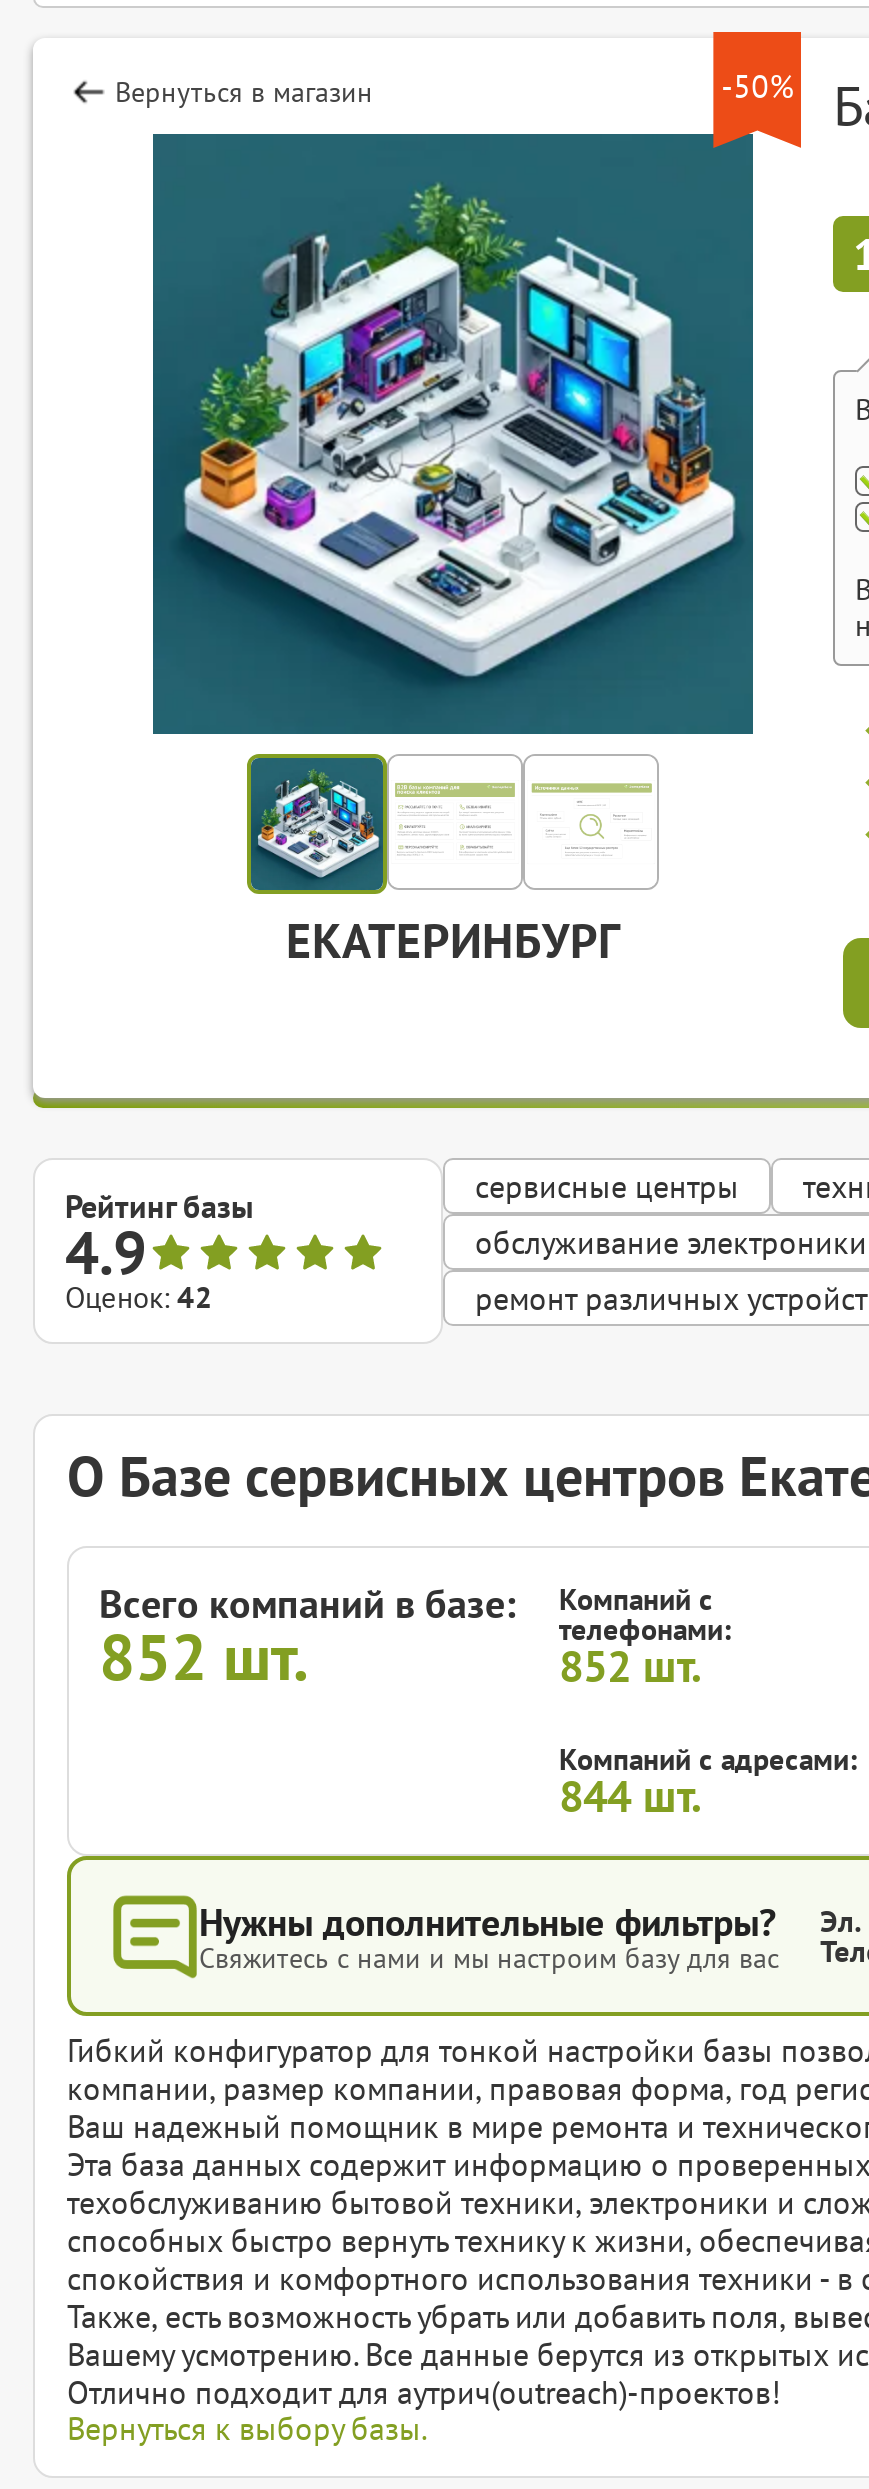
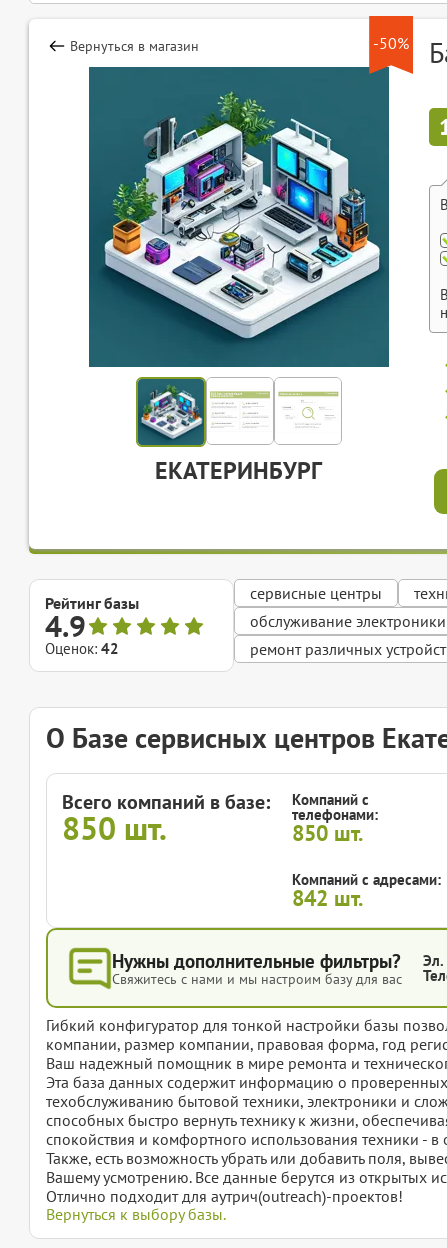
[99,1615,309,1699] 852шт. -> [62,807,167,849] 850шт.
[559,1639,701,1695] 852шт. -> [292,819,363,847] 850шт.
[559,1768,701,1824] 844шт. -> [292,884,363,912] 842шт.

